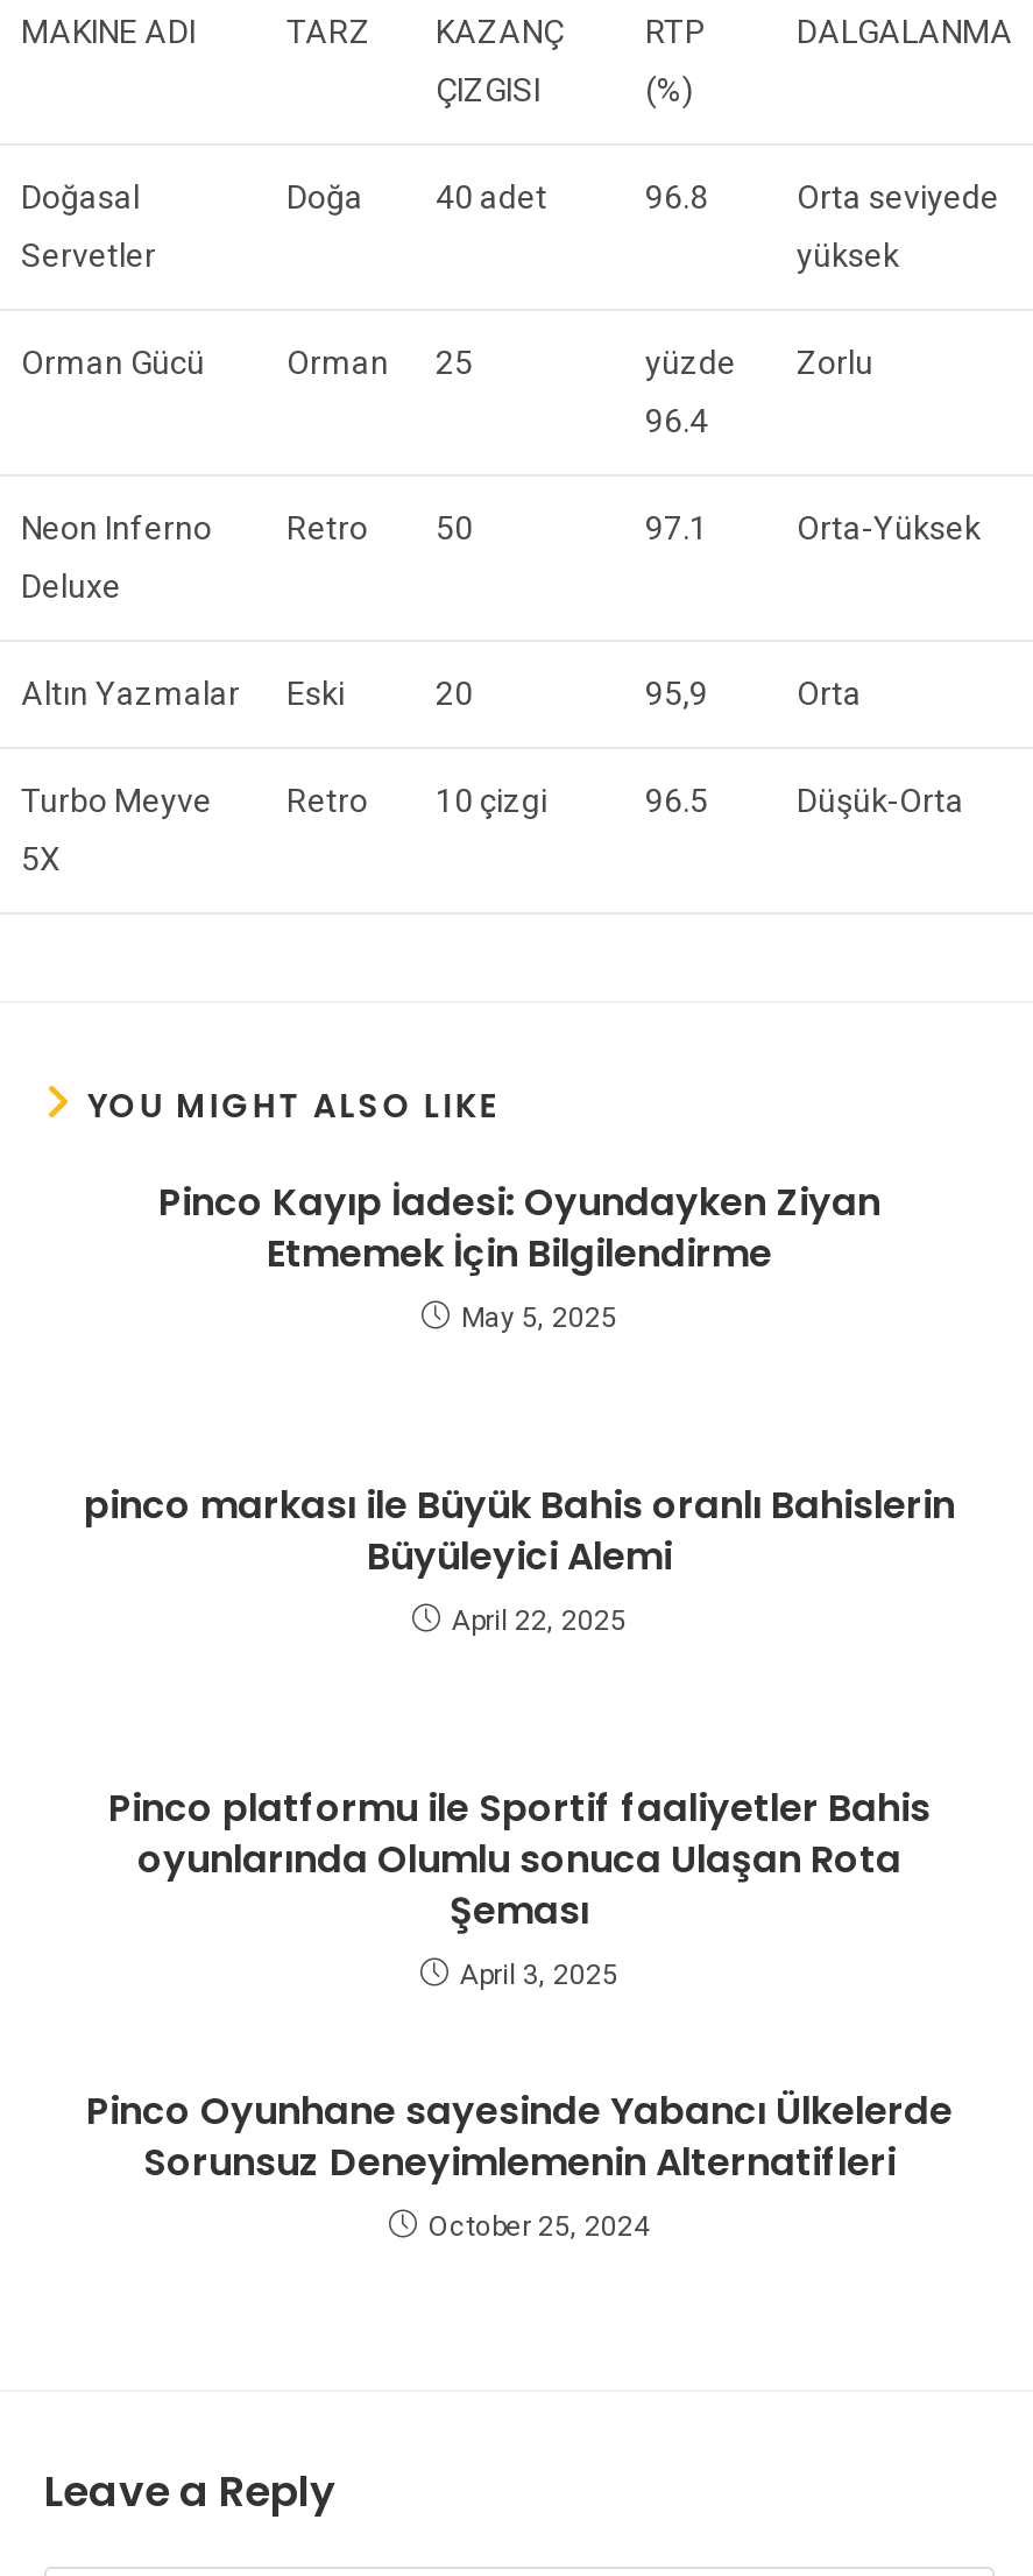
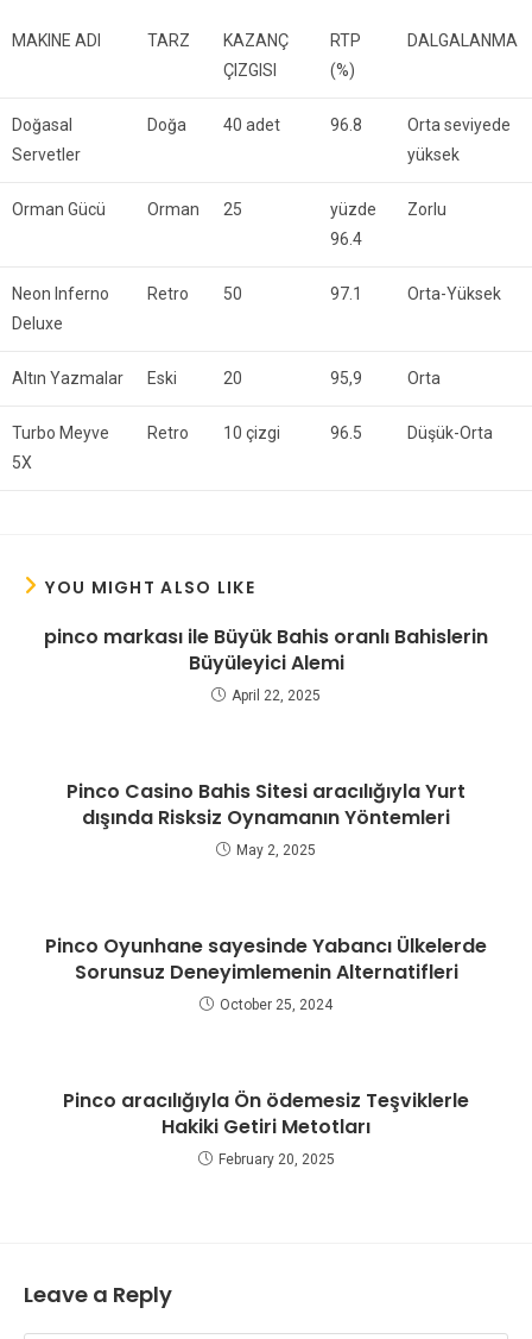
[158,1176,880,1334] Pinco Kayıp İadesi: Oyundayken Ziyan | Etmemek İçin Bilgilendirme | May 5, 2025 -> none
moved [84,1479,955,1637] -> [44,623,488,704]: pinco markası ile Büyük Bahis oranlı Bahislerin | Büyüleyici Alemi | April 22, 2025
[108,1782,931,1992] Pinco platformu ile Sportif faaliyetler Bahis | oyunlarında Olumlu sonuca Ulaşan Rota | Şeması | April 3, 2025 -> [66,778,465,859] Pinco Casino Bahis Sitesi aracılığıyla Yurt | dışında Risksiz Oynamanın Yöntemleri | May 2, 2025
moved [86,2085,953,2243] -> [45,933,487,1013]: Pinco Oyunhane sayesinde Yabancı Ülkelerde | Sorunsuz Deneyimlemenin Alternatifleri | October 25, 2024
none -> [63,1087,469,1168] Pinco aracılığıyla Ön ödemesiz Teşviklerle | Hakiki Getiri Metotları | February 20, 2025

